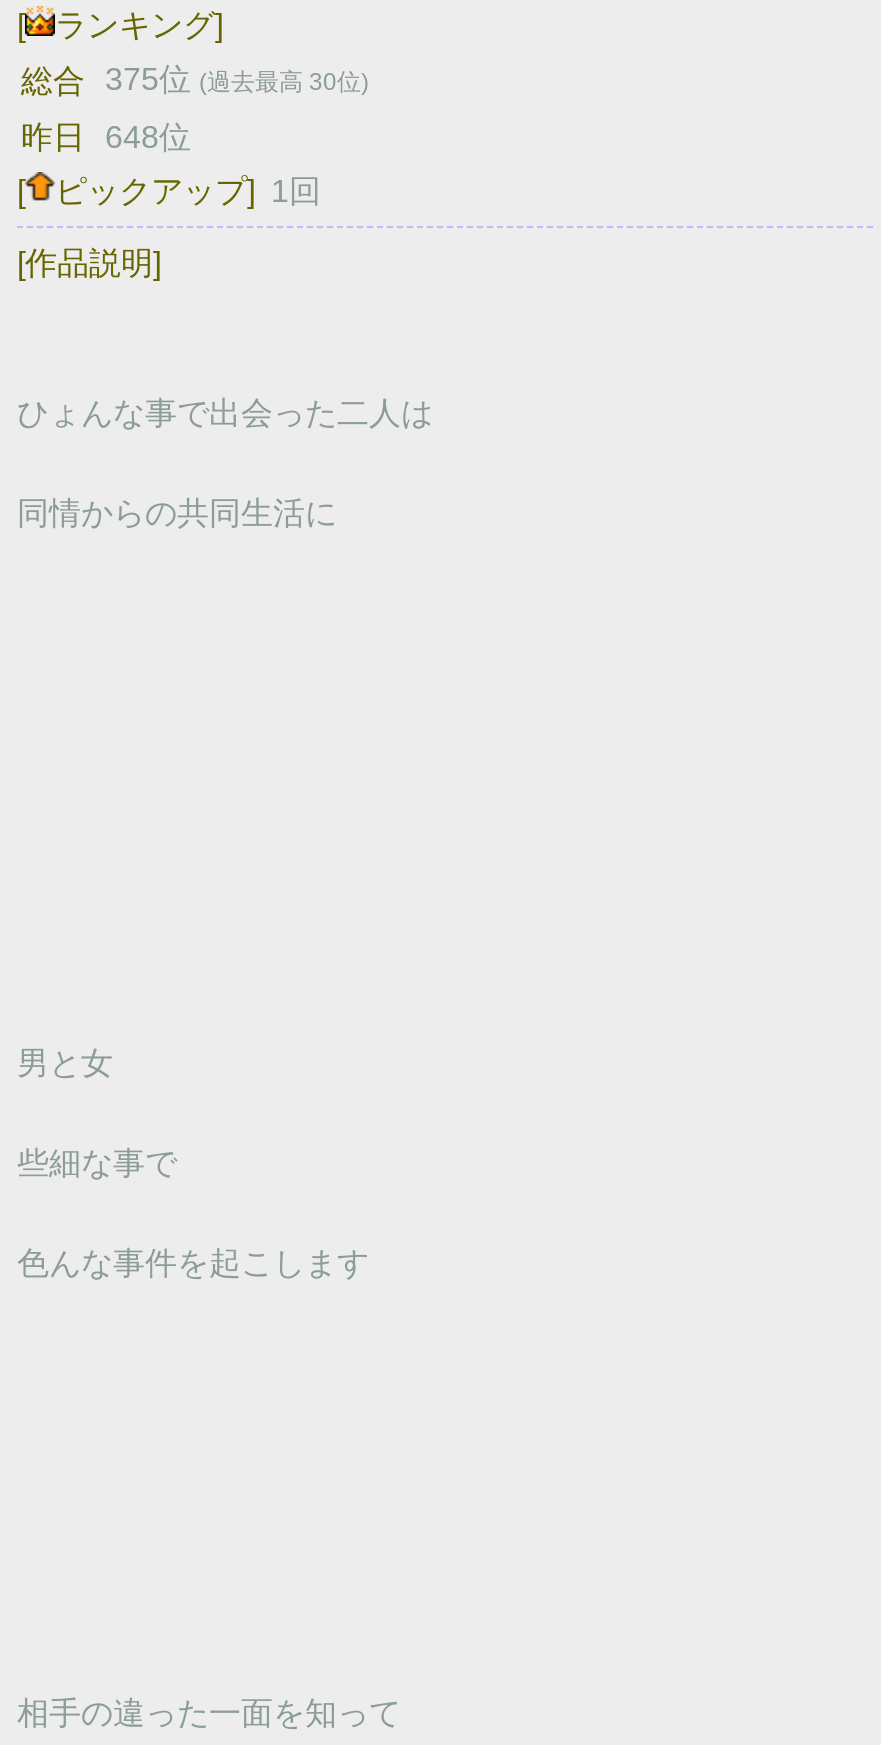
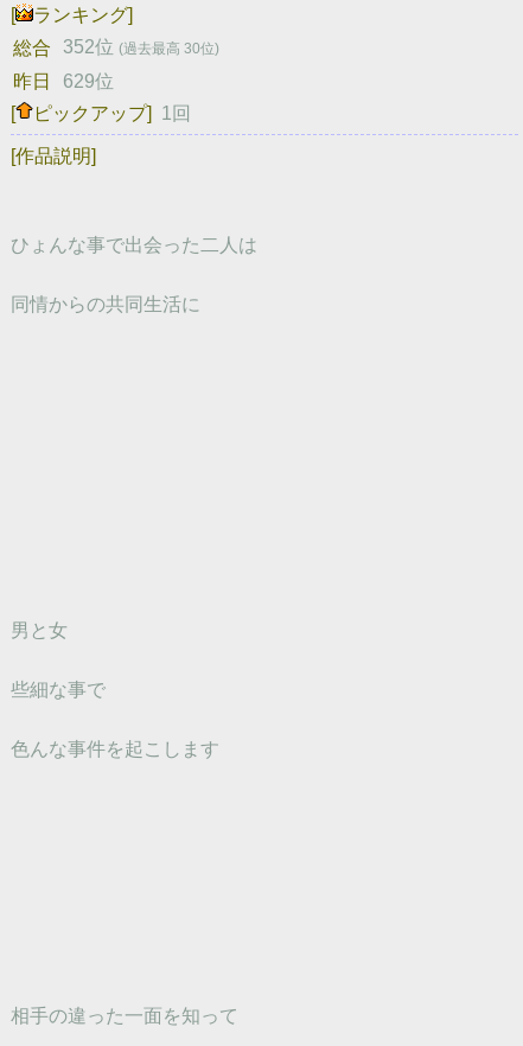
[21,62,369,98] 総合 375位(過去最高 30位) -> [13,37,219,58] 総合 352位(過去最高 30位)
[21,120,191,154] 昨日 648位 -> [13,71,114,91] 昨日 629位

